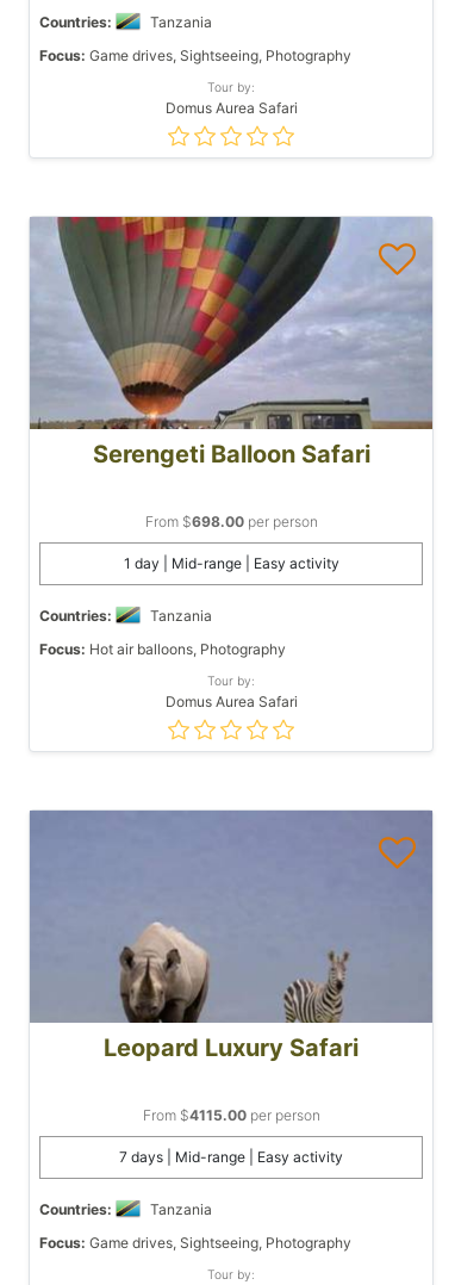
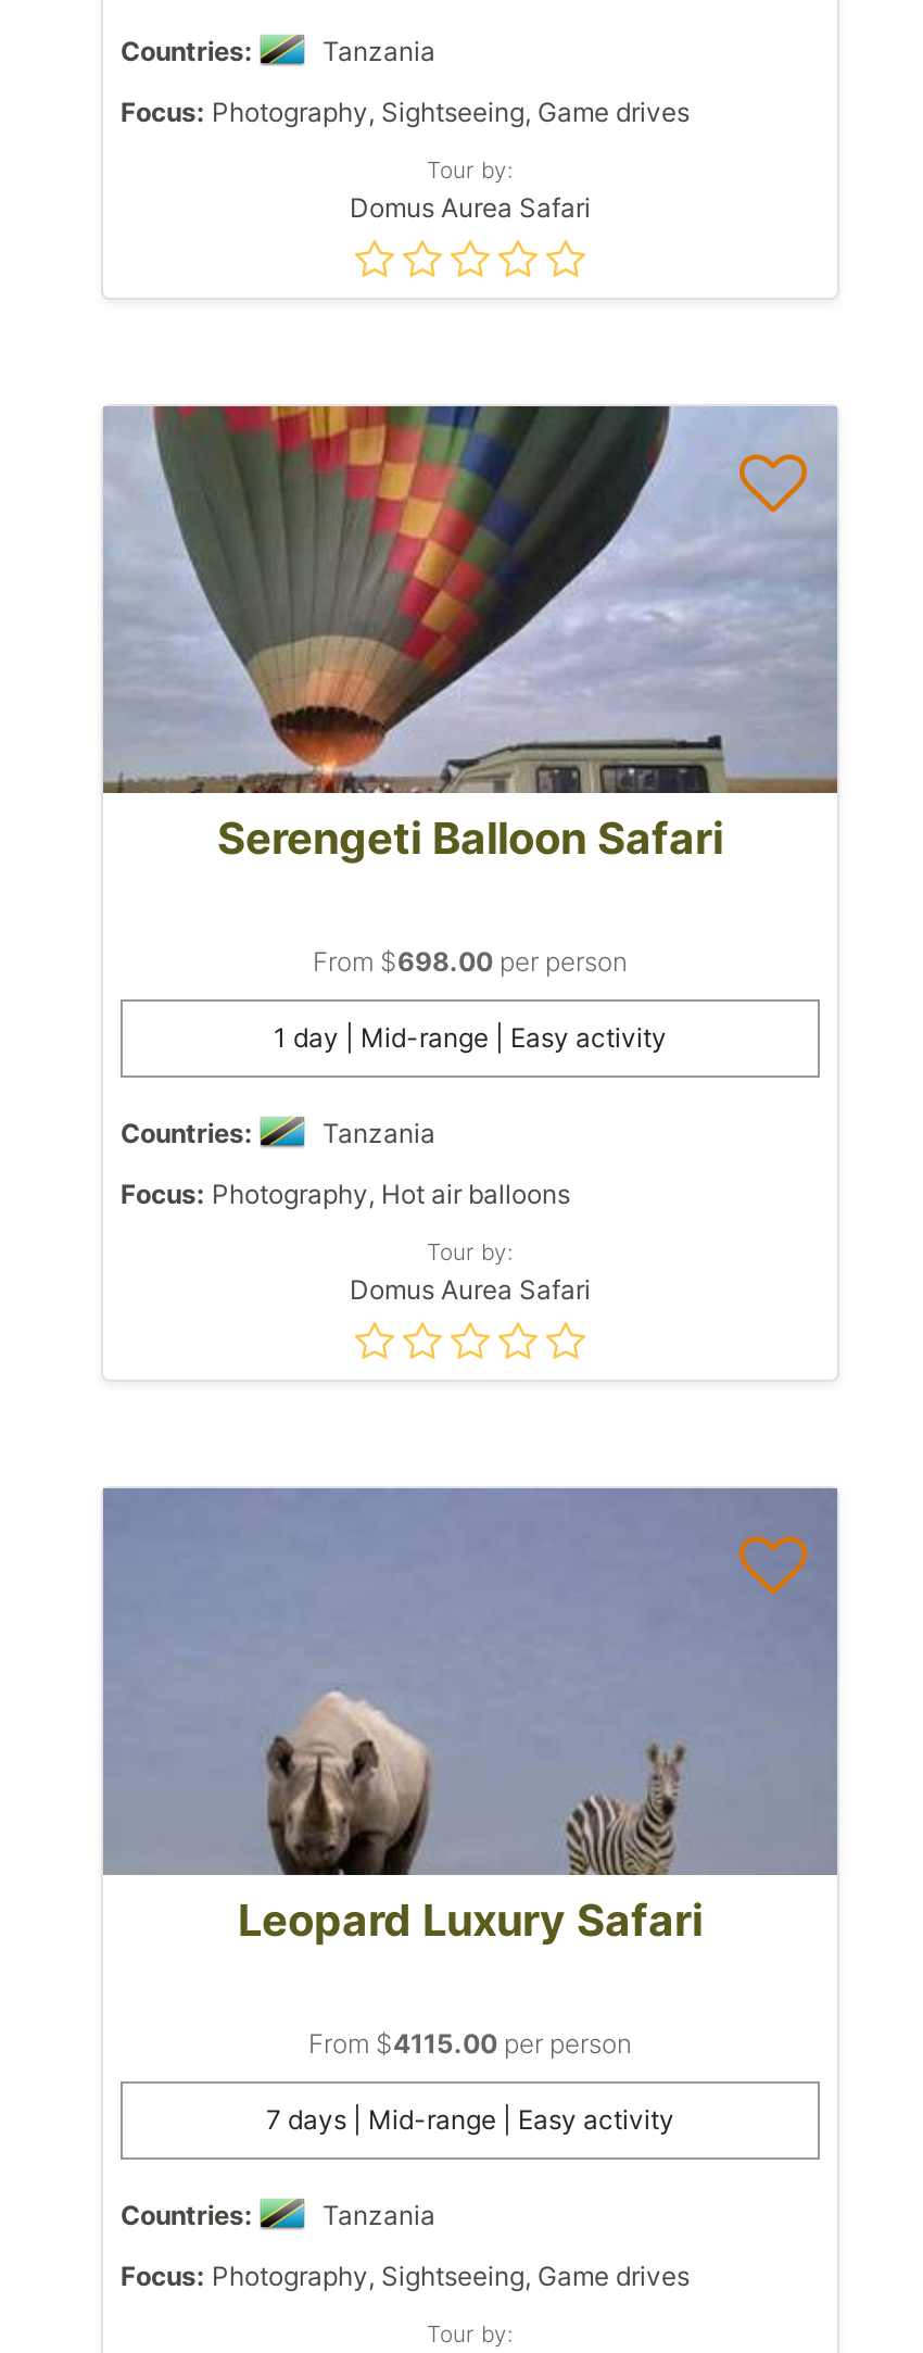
[39,46,351,64] Focus: Game drives, Sightseeing, Photography -> [121,96,690,128] Focus: Photography, Sightseeing, Game drives
[39,640,286,658] Focus: Hot air balloons, Photography -> [121,1178,570,1210] Focus: Photography, Hot air balloons
[39,1234,351,1252] Focus: Game drives, Sightseeing, Photography -> [121,2260,690,2292] Focus: Photography, Sightseeing, Game drives

